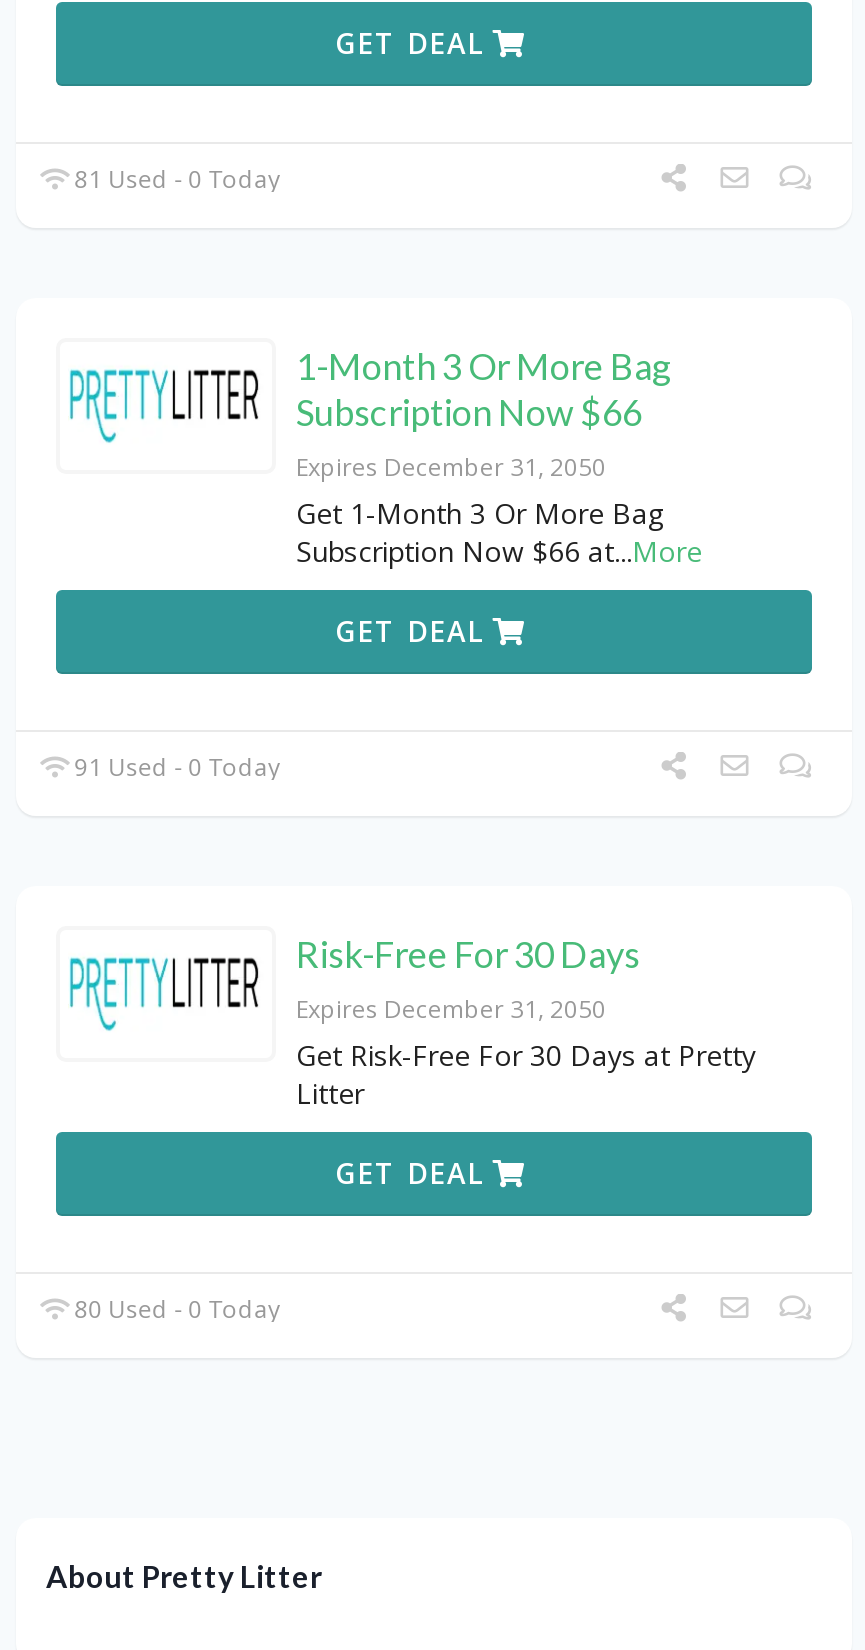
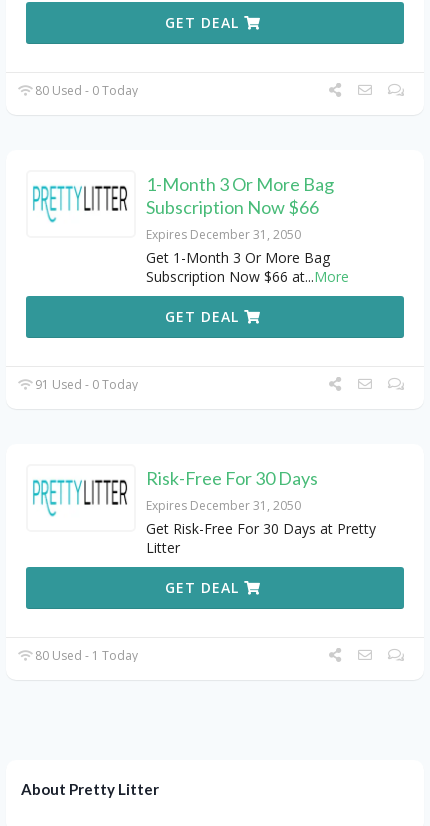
[68,162,280,196] 81 Used - 0 Today -> [32,82,138,99] 80 Used - 0 Today
[68,1292,280,1326] 80 Used - 0 Today -> [32,647,138,664] 80 Used - 1 Today

